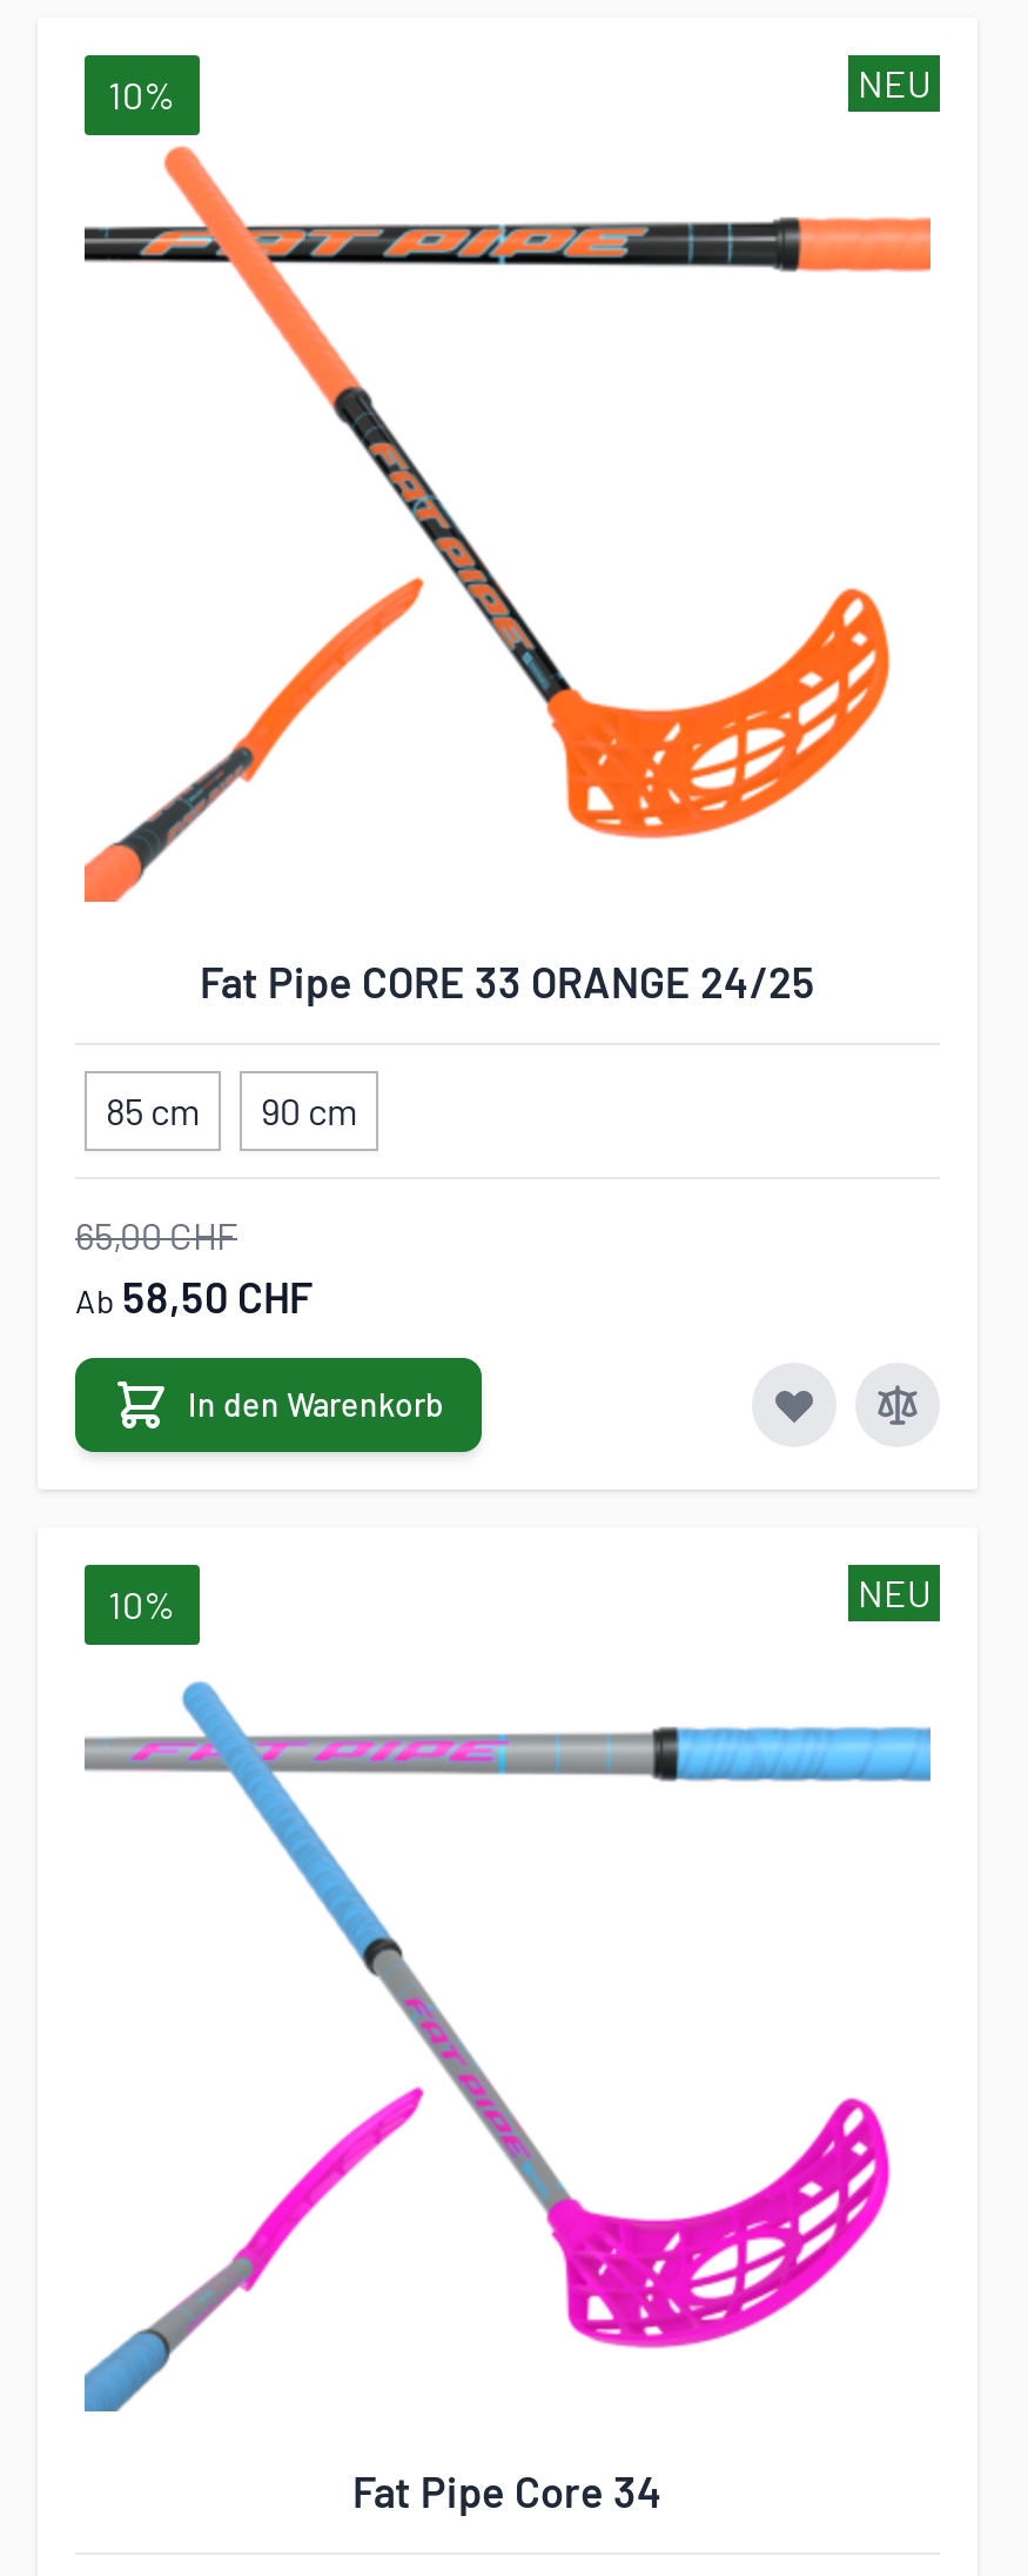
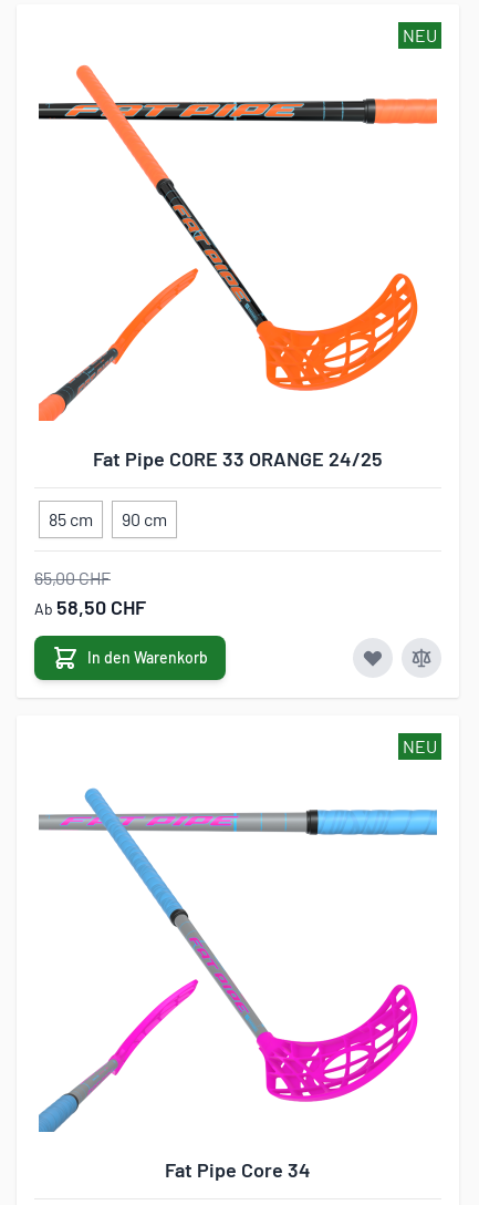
[108,72,176,116] 10% -> none
[108,1581,176,1626] 10% -> none

